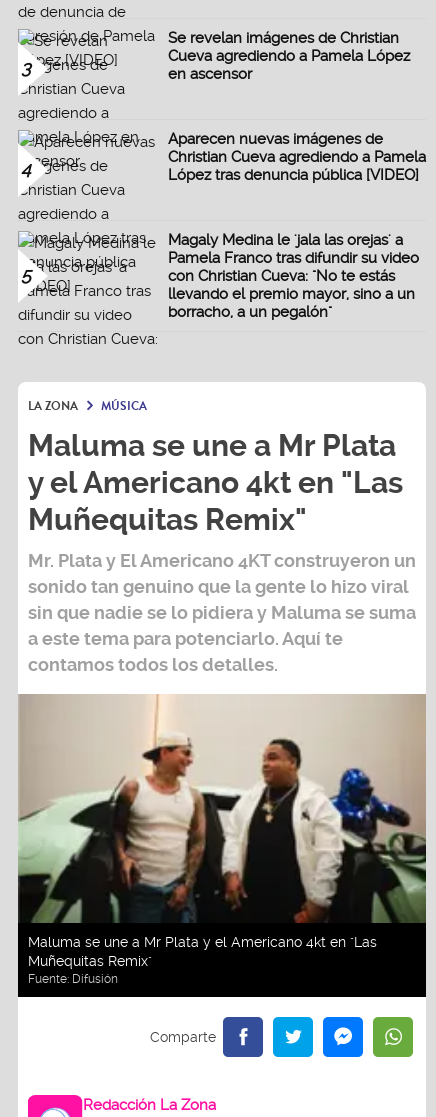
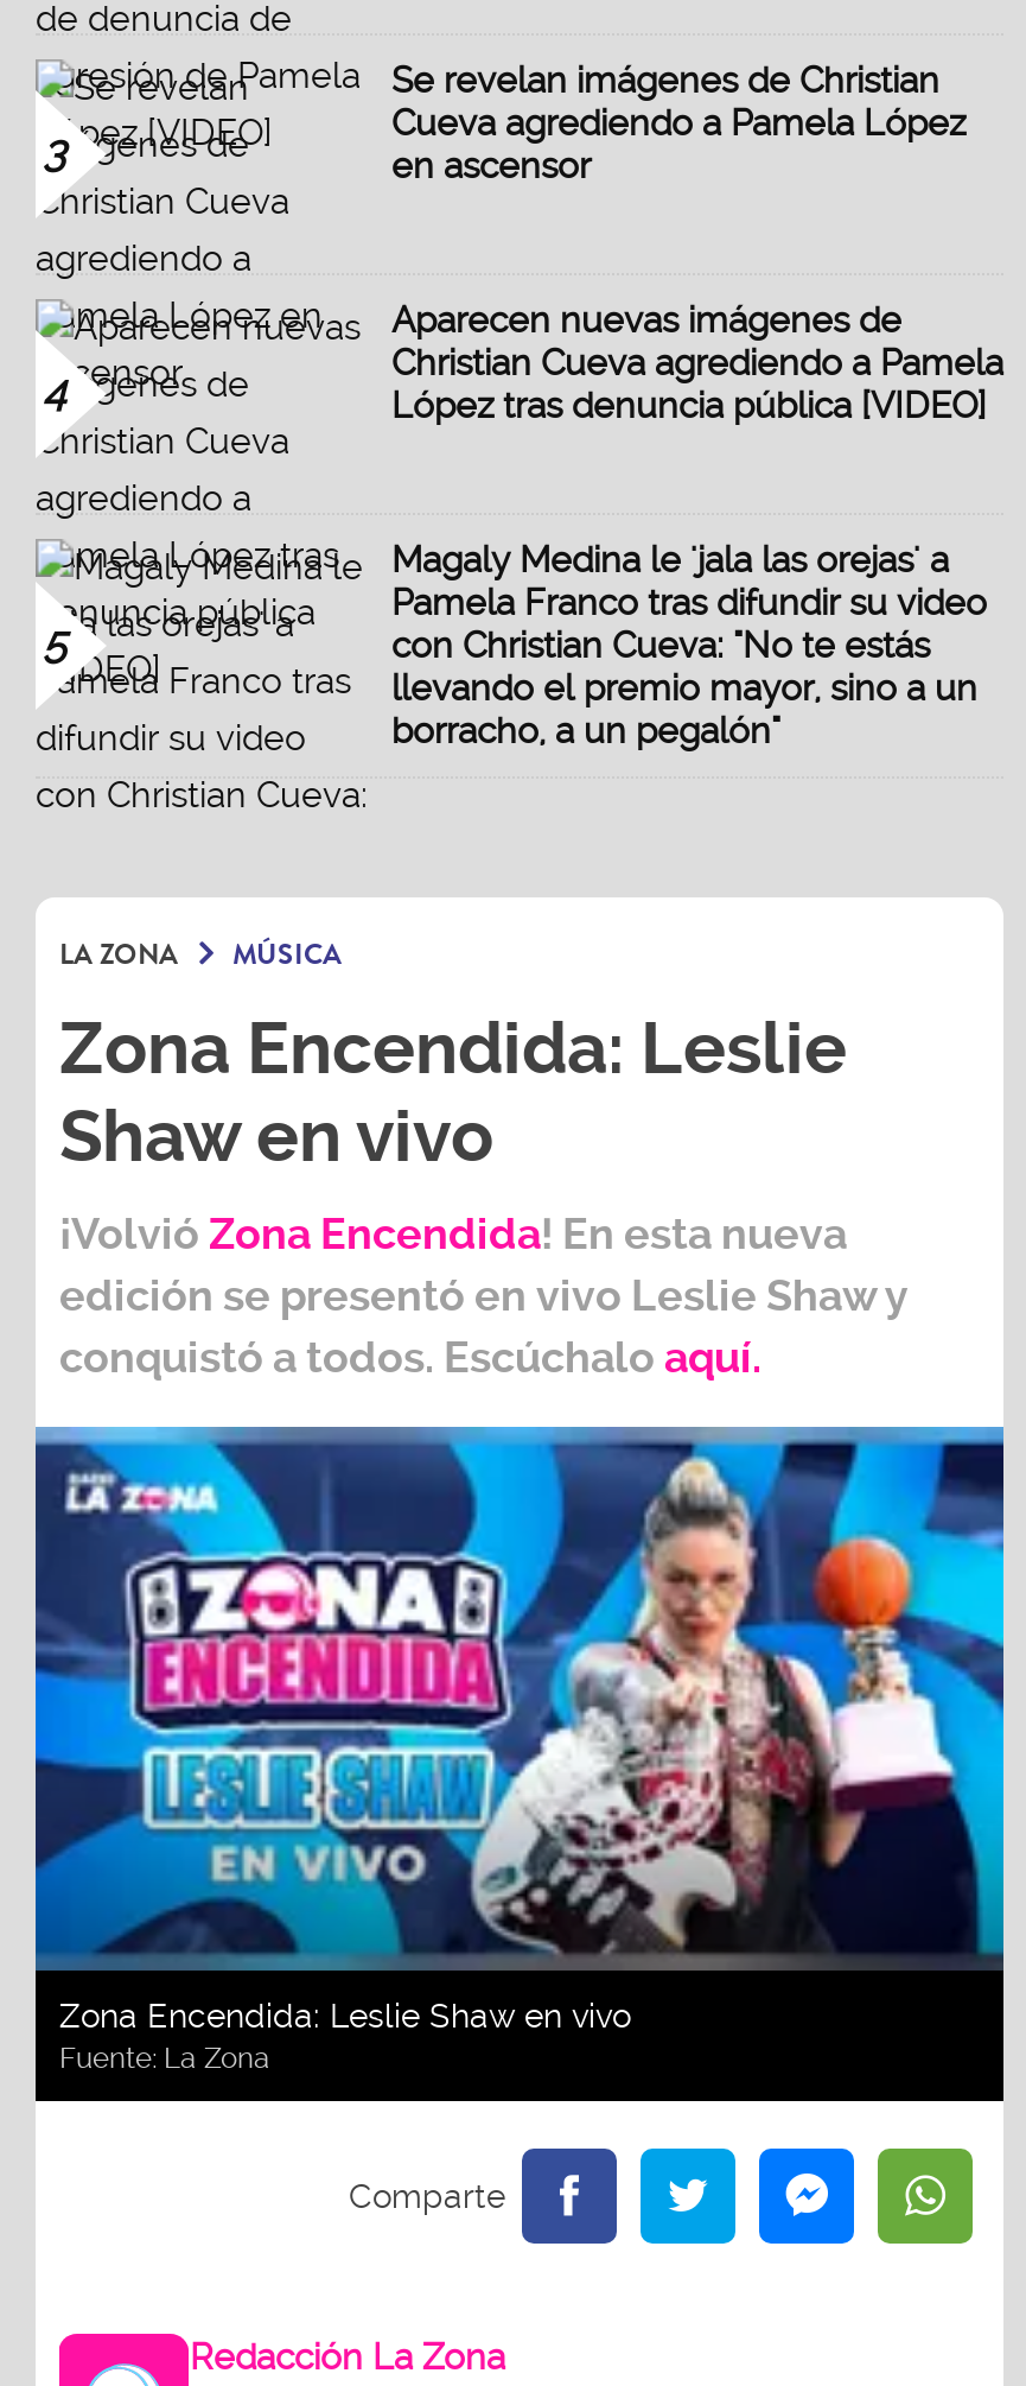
[28,428,416,675] Maluma se une a Mr Plata | y el Americano 4kt en "Las | Muñequitas Remix" | Mr. Plata y El Americano 4KTconstruyeron un | sonido tan genuino que la gente lo hizo viral | sin que nadie se lo pidiera y Maluma se suma | a este tema para potenciarlo. Aquí te | contamos todos los detalles. -> [59,1006,909,1382] Zona Encendida: Leslie | Shaw en vivo | ¡Volvió Zona Encendida! En esta nueva | edición se presentó en vivo Leslie Shaw y | conquistó a todos. Escúchalo aquí.
[17,693,427,986] [image] | Maluma se une a Mr Plata y el Americano 4kt en "Las | Muñequitas Remix" | Fuente: Difusión -> [33,1486,1006,2076] [image] | Zona Encendida: Leslie Shaw en vivo | Fuente: La Zona

